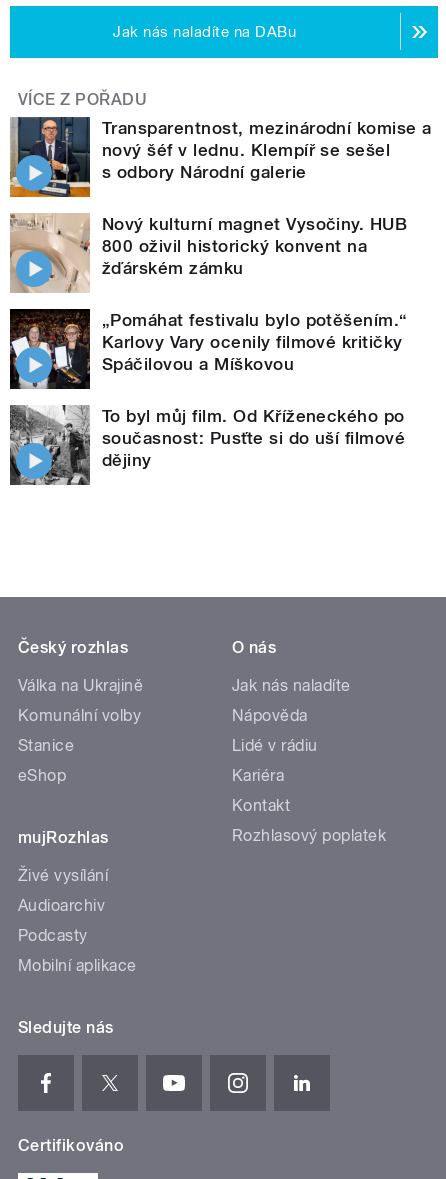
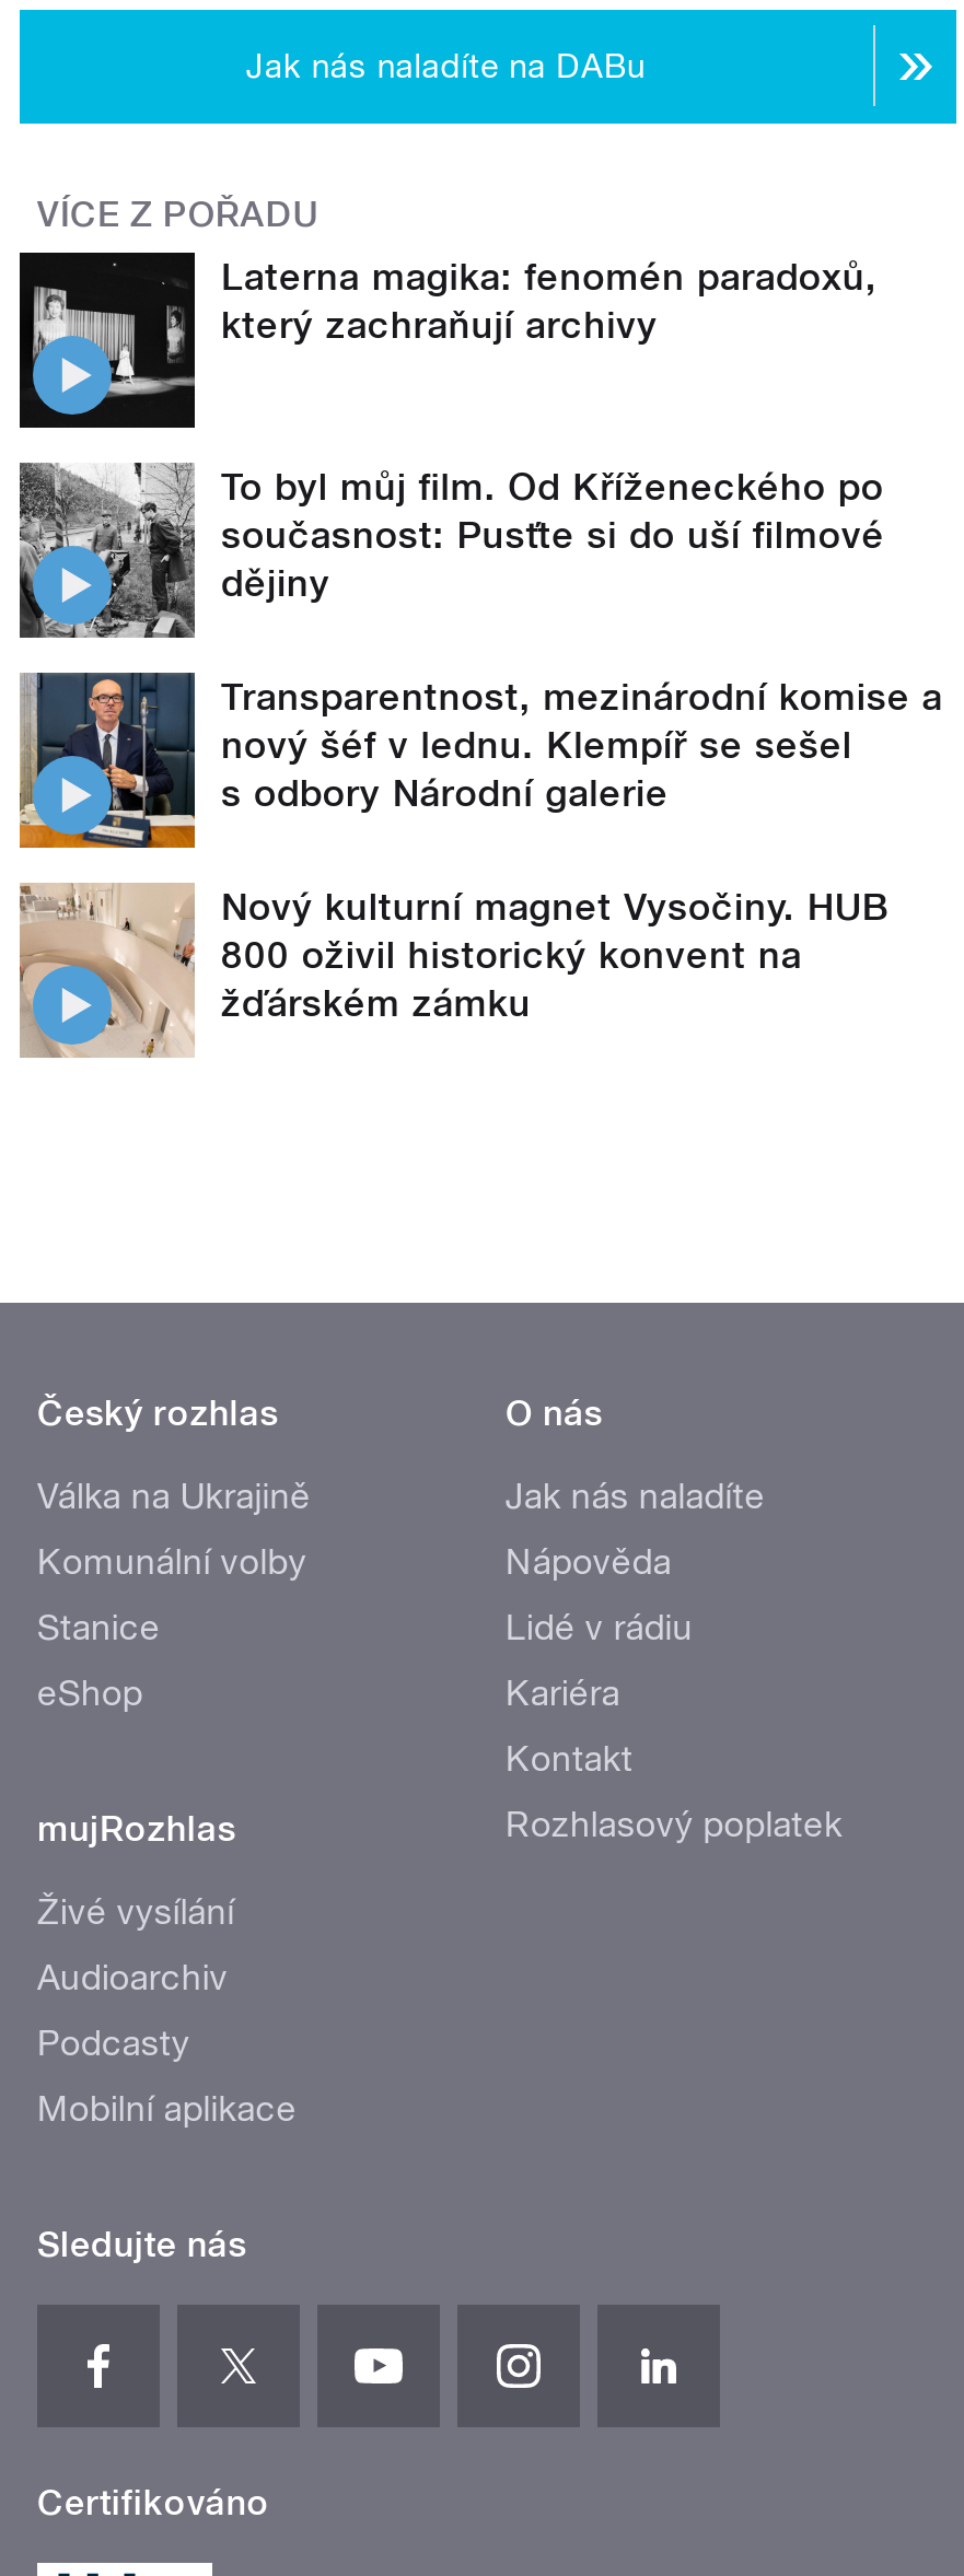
none -> [18,253,877,430] [image] | Laterna magika: fenomén paradoxů, | který zachraňují archivy
moved [9,116,432,278] -> [18,671,943,1024]: [image] | Transparentnost, mezinárodní komise a | nový šéf v lednu. Klempíř se sešel | s odbory Národní galerie | Nový kulturní magnet Vysočiny. HUB | 800 oživil historický konvent na | žďárském zámku
[9,308,408,390] [image] | „Pomáhat festivalu bylo potěšením.“ | Karlovy Vary ocenily filmové kritičky | Spáčilovou a Míškovou -> none
moved [10,406,405,486] -> [20,463,885,640]: [image] | To byl můj film. Od Kříženeckého po | současnost: Pusťte si do uší filmové | dějiny

